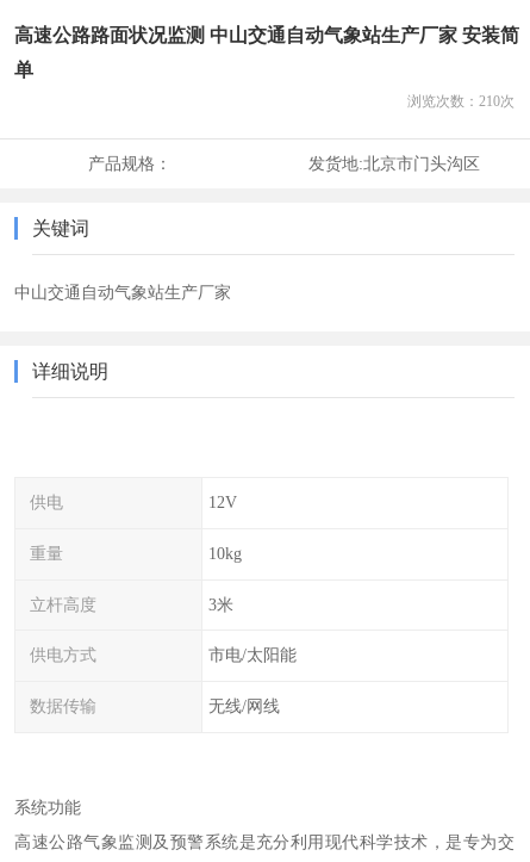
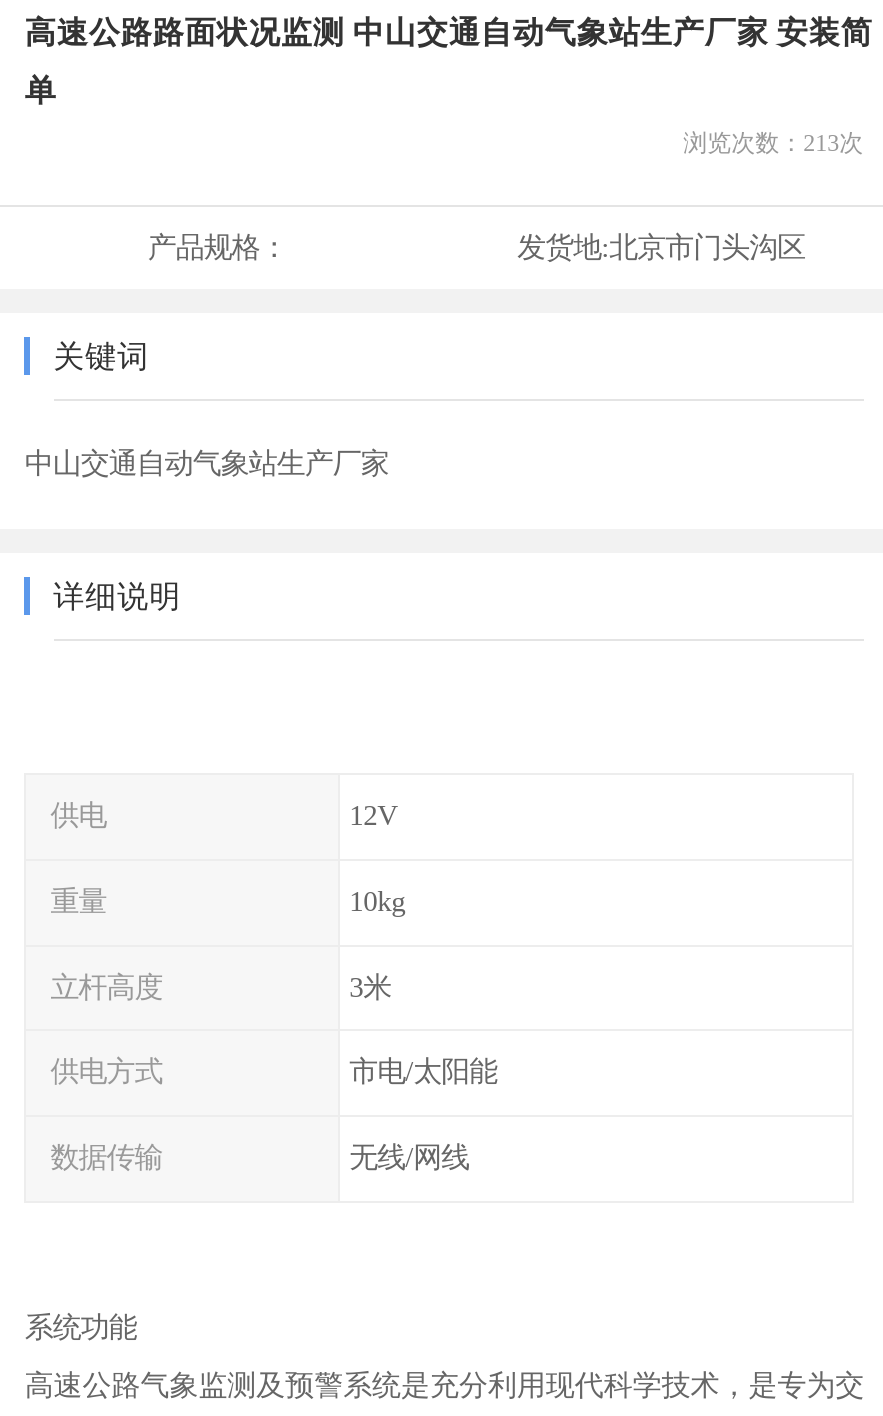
[407,93,514,110] 浏览次数：210次 -> [683,129,863,157] 浏览次数：213次

